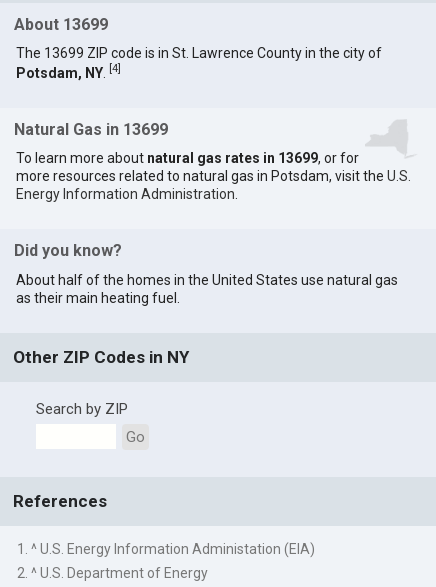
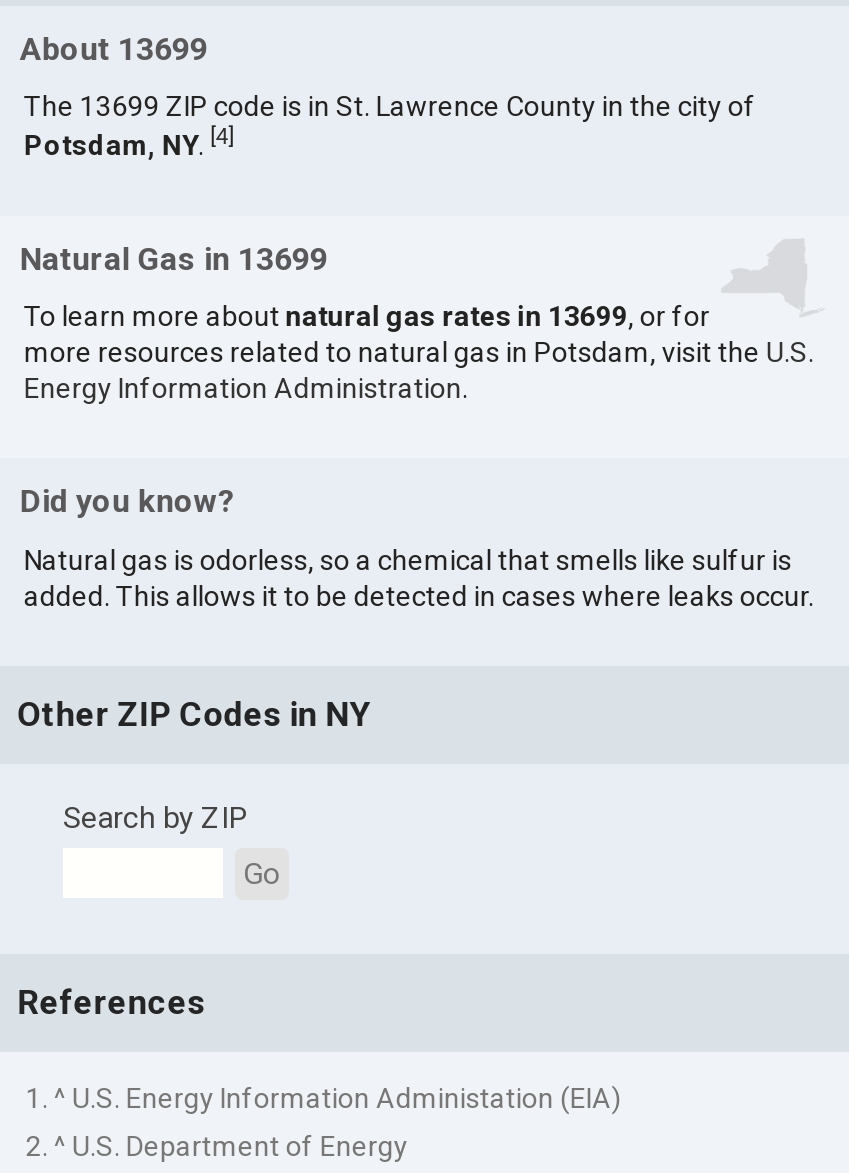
[16,271,398,305] About half of the homes in the United States use natural gas | as their main heating fuel. -> [24,543,814,611] Natural gas is odorless, so a chemical that smells like sulfur is | added. This allows it to be detected in cases where leaks occur.

